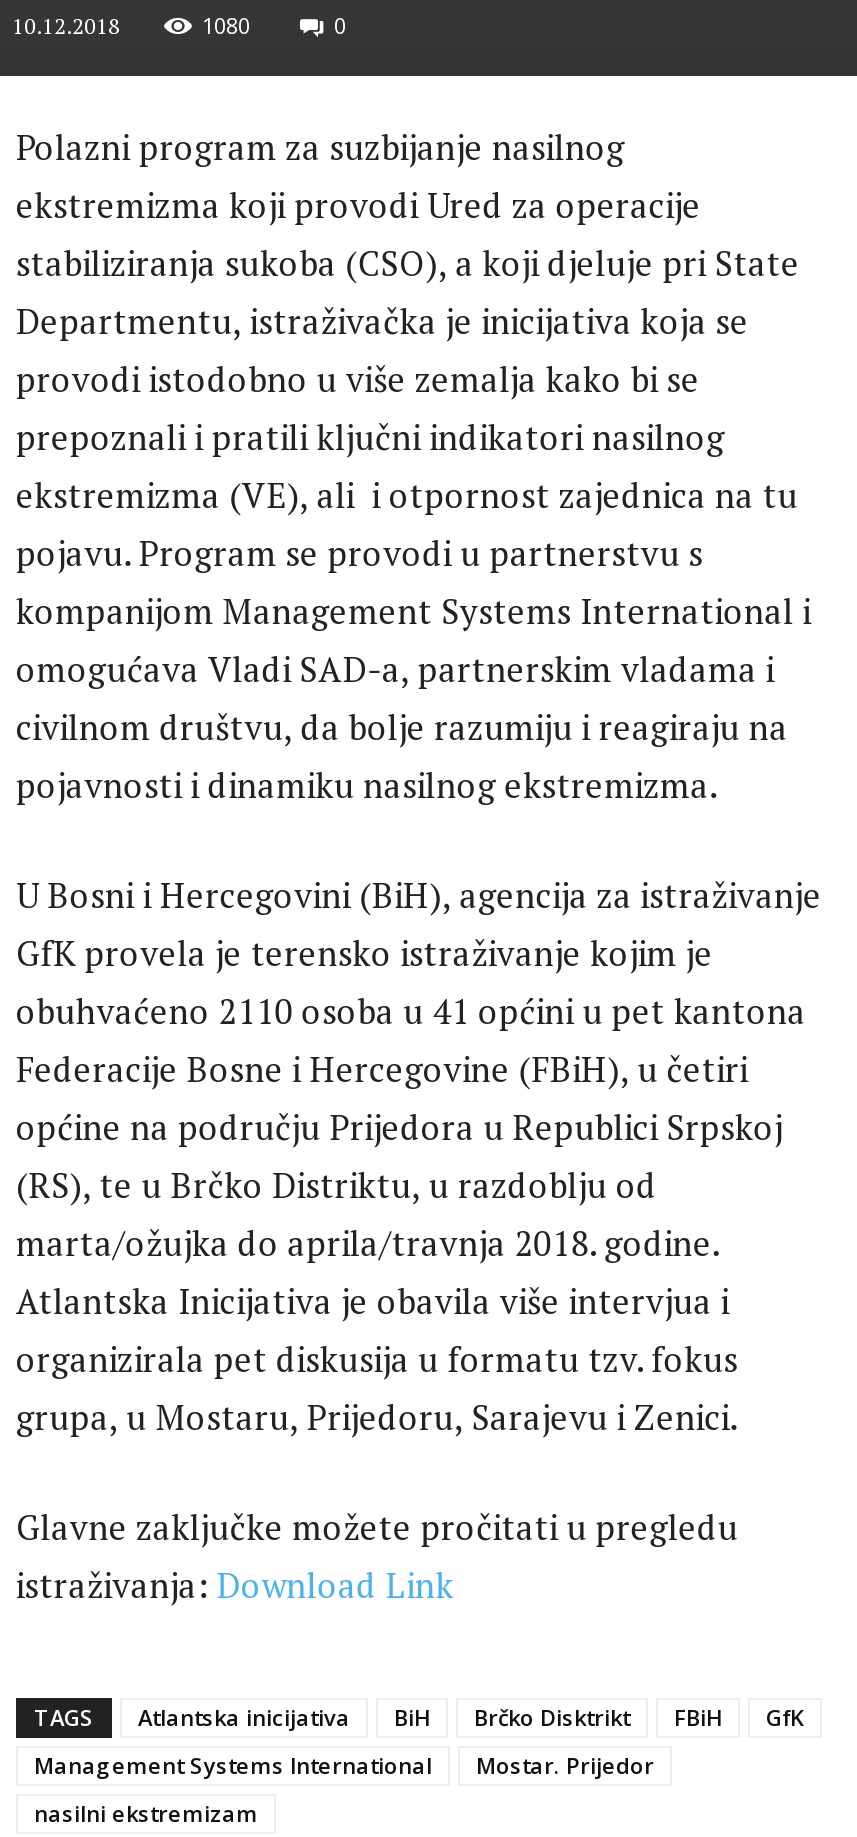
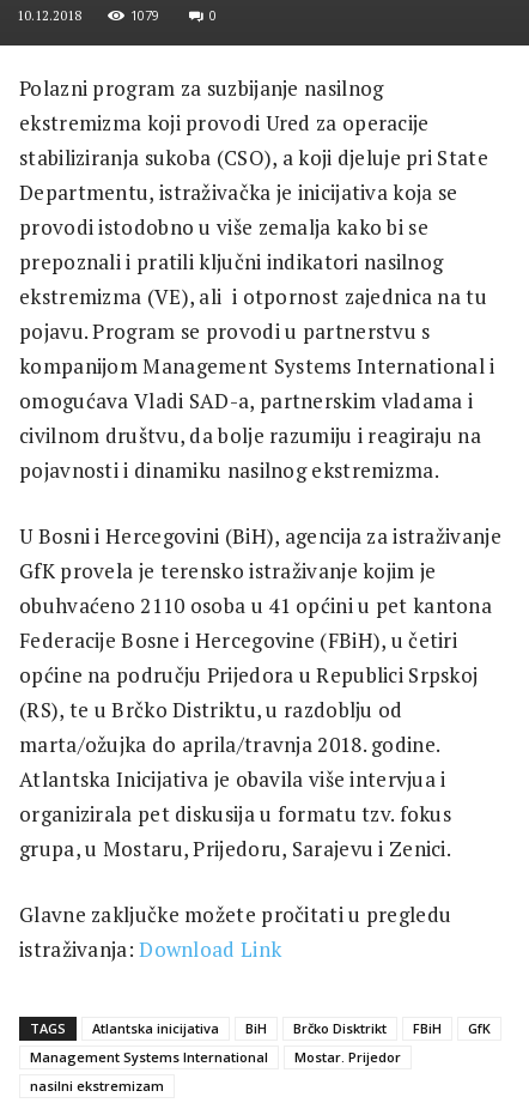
[202,10,250,40] 1080 -> [130,6,159,24] 1079

